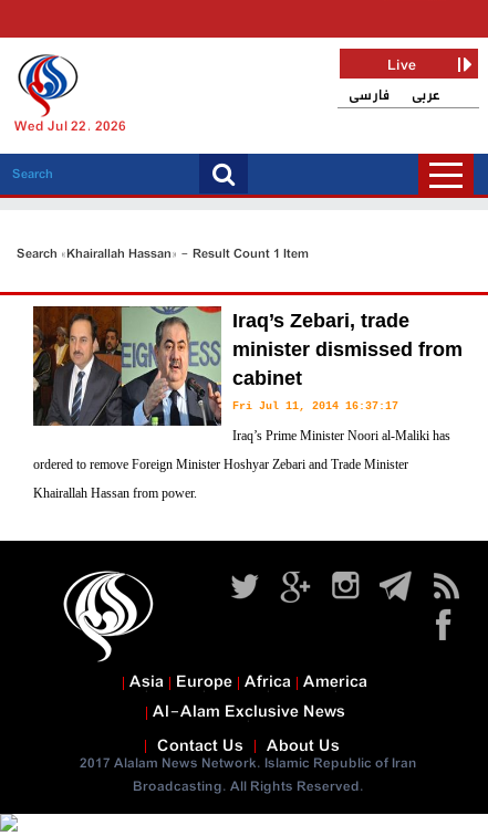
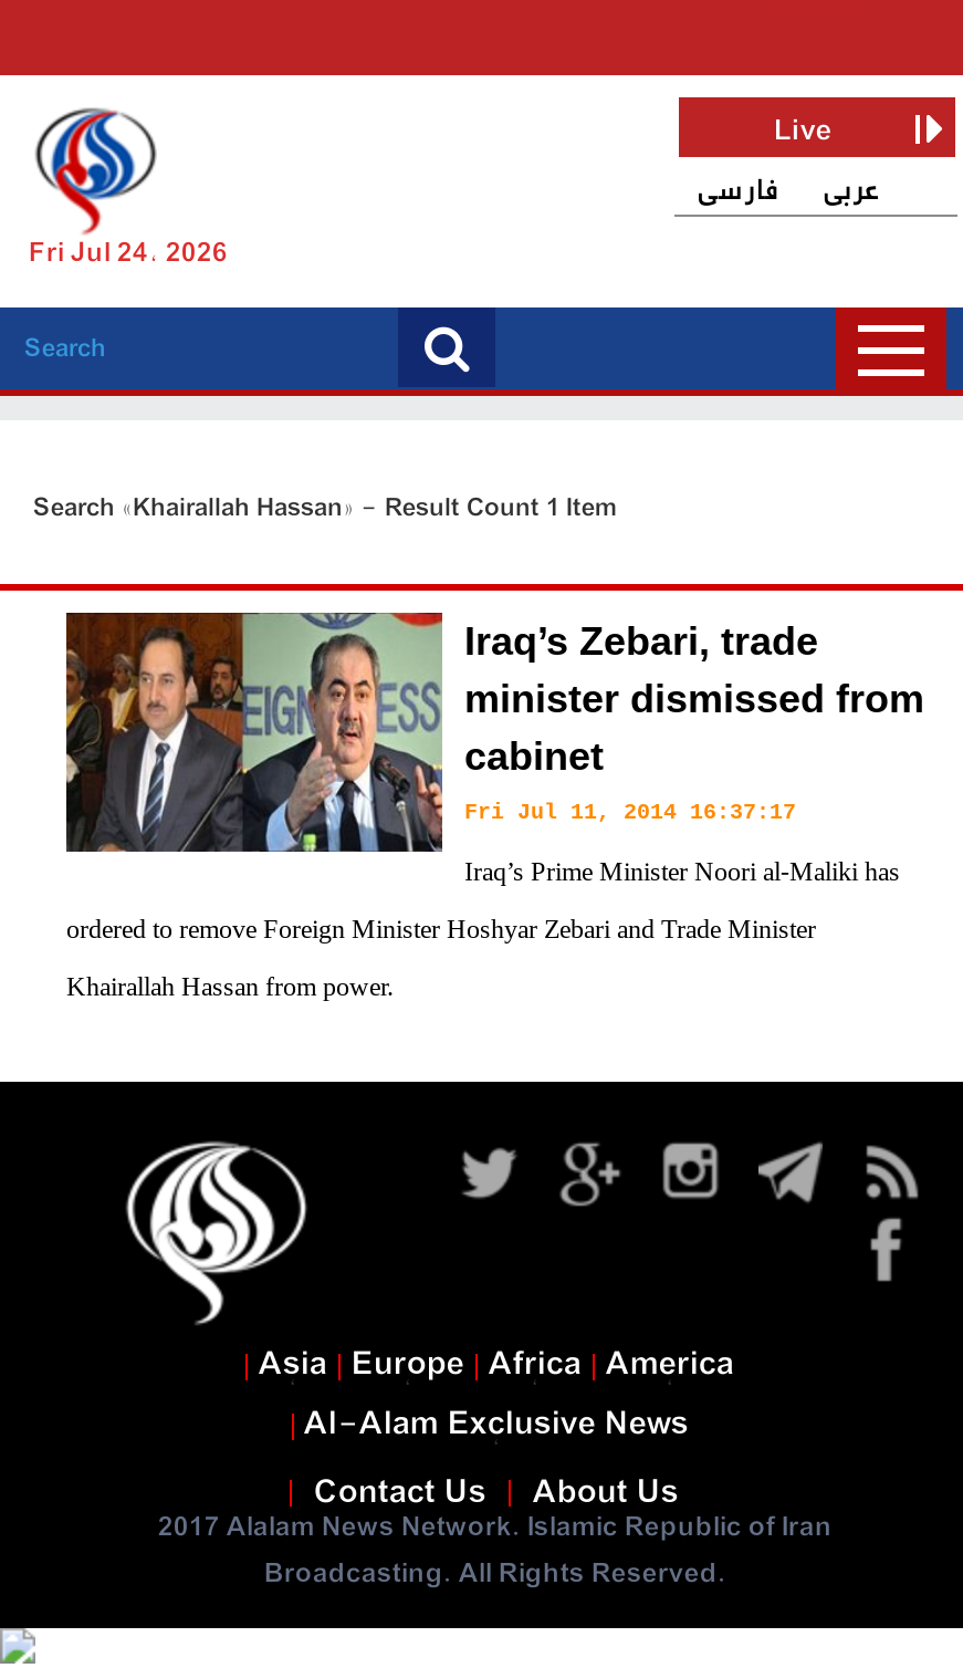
[14,116,126,138] Wed Jul 22, 2026 -> [29,232,228,277] Fri Jul 24, 2026

